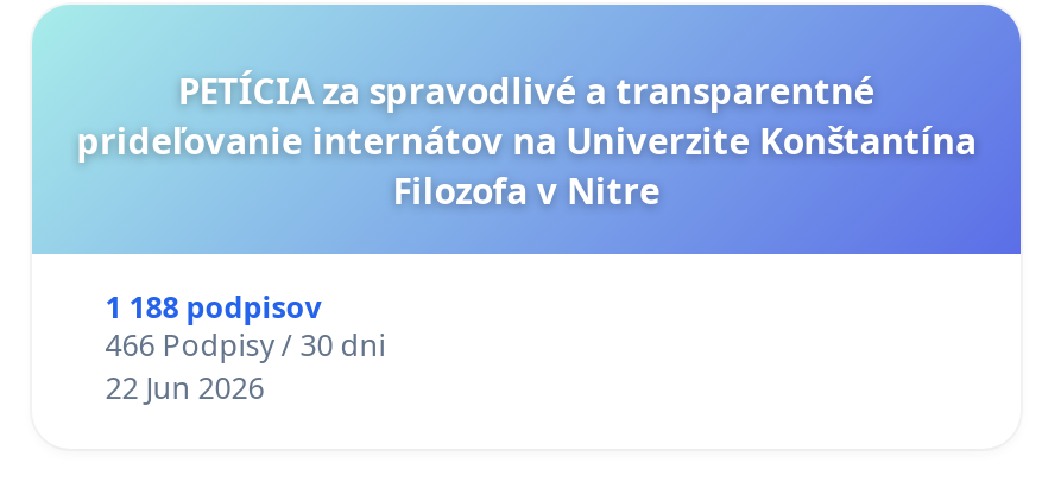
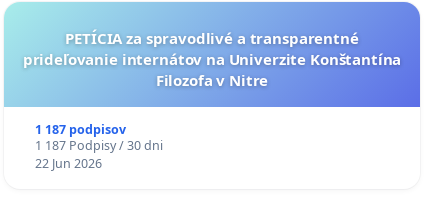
[105,288,322,329] 1 188 podpisov -> [35,121,126,138] 1 187 podpisov
[105,326,386,367] 466 Podpisy / 30 dni -> [35,137,163,154] 1 187 Podpisy / 30 dni

